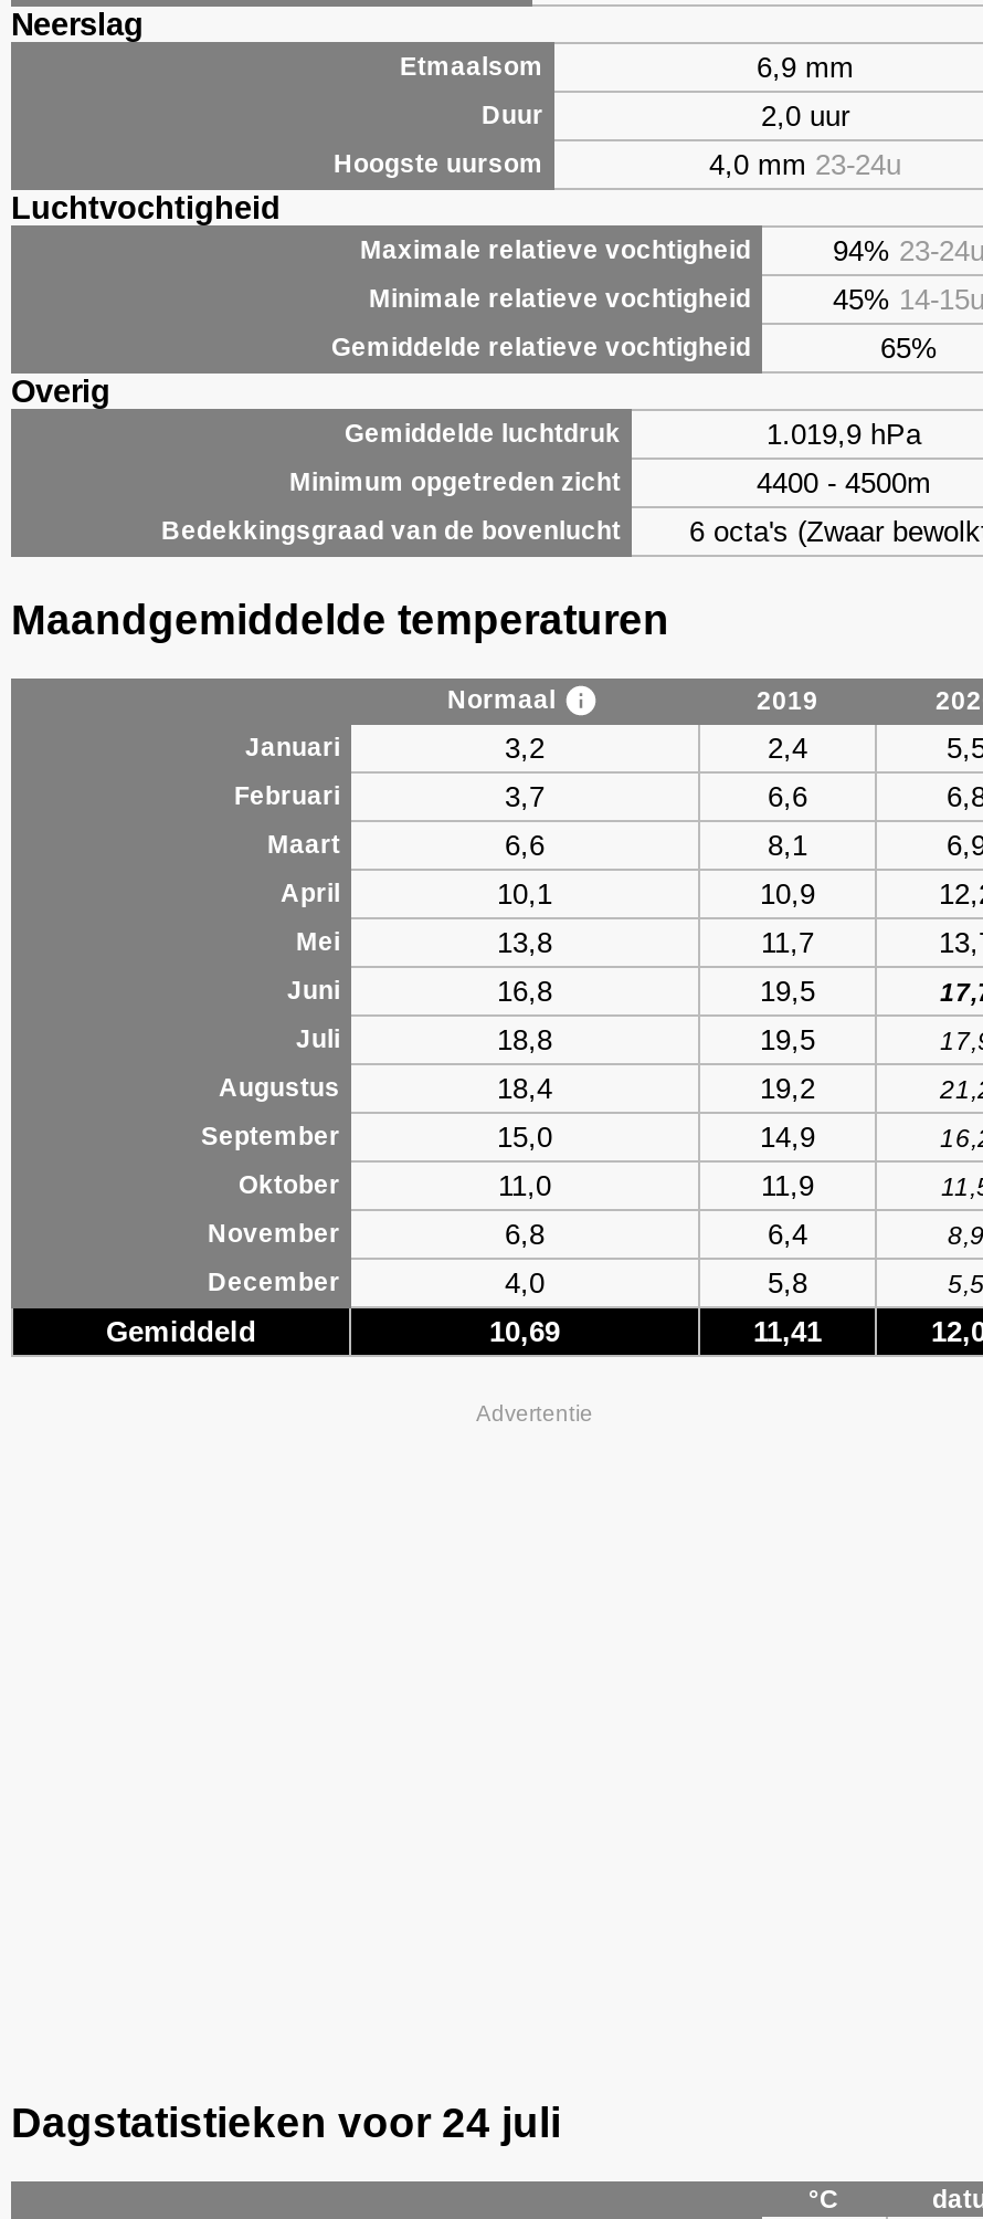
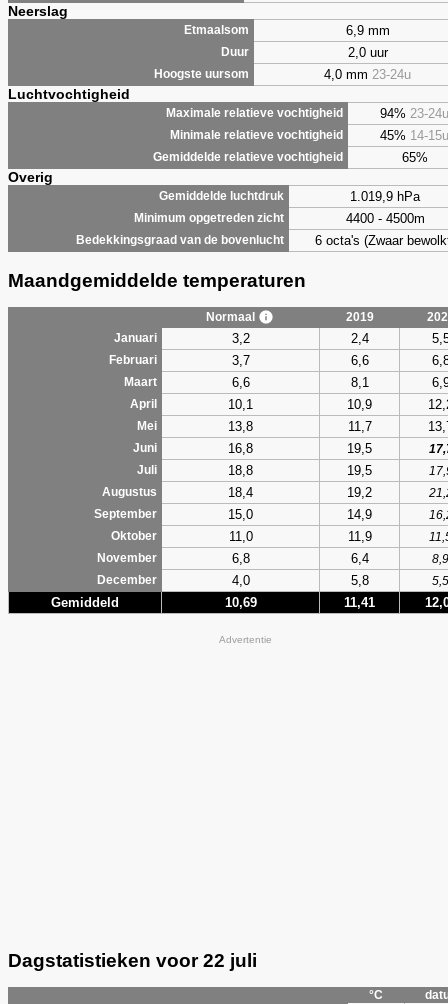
[11,2099,561,2145] Dagstatistieken voor 24 juli -> [8,950,257,971] Dagstatistieken voor 22 juli

